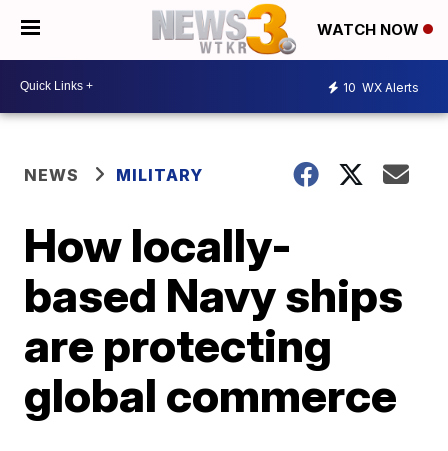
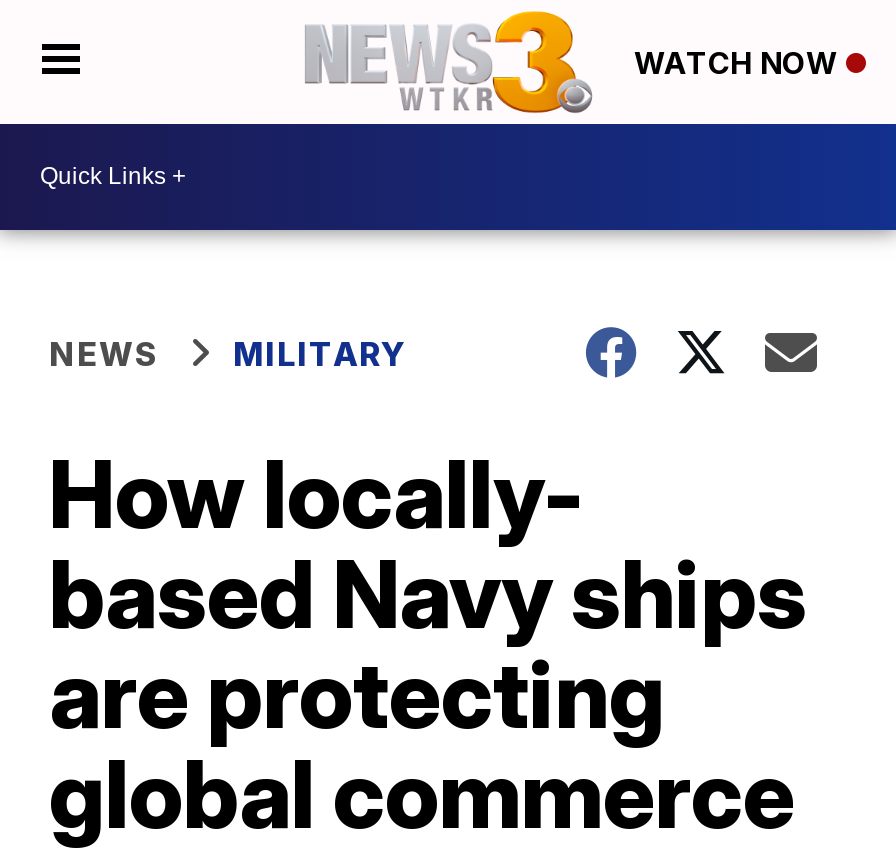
[343,80,419,95] 10 WX Alerts -> none

